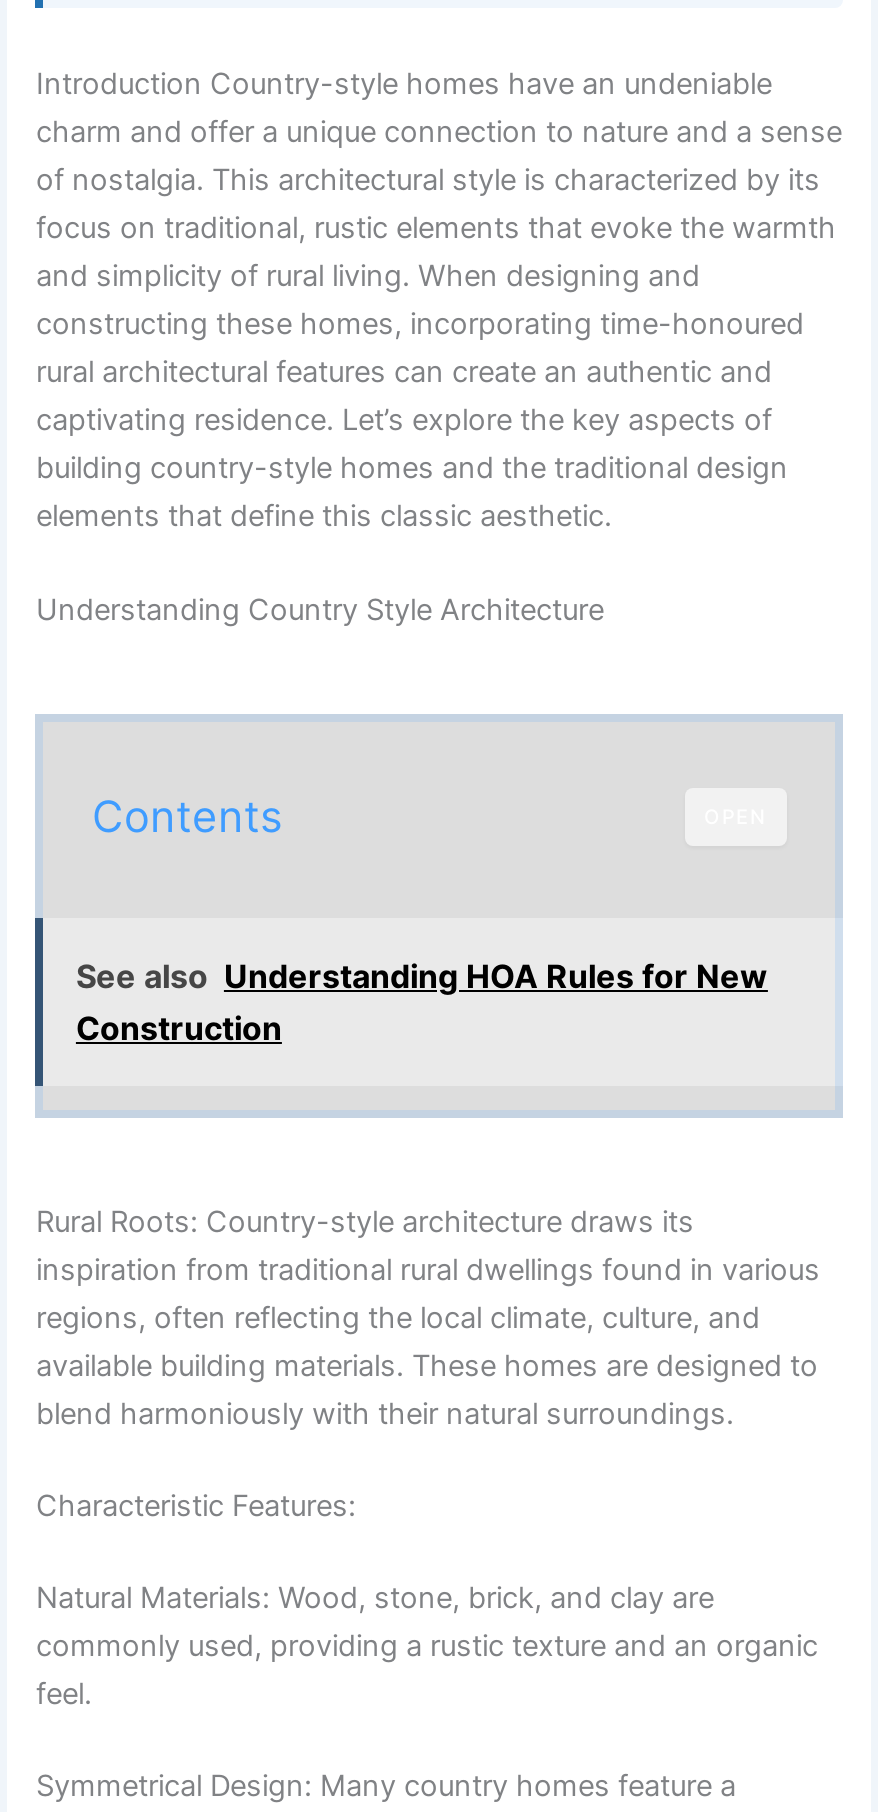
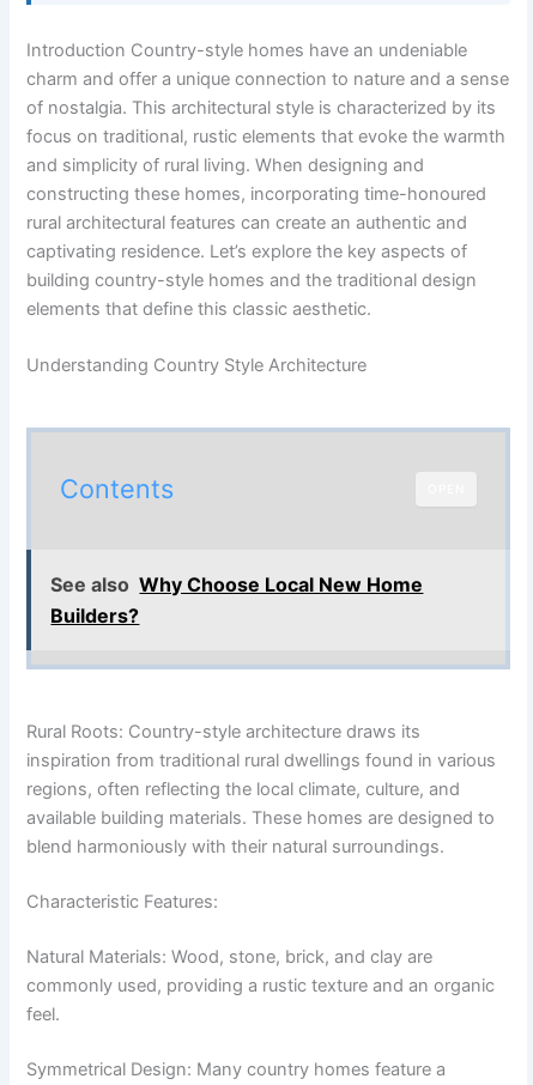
[76,956,768,1048] See also Understanding HOA Rules for New | Construction -> [51,573,423,628] See also Why Choose Local New Home | Builders?

